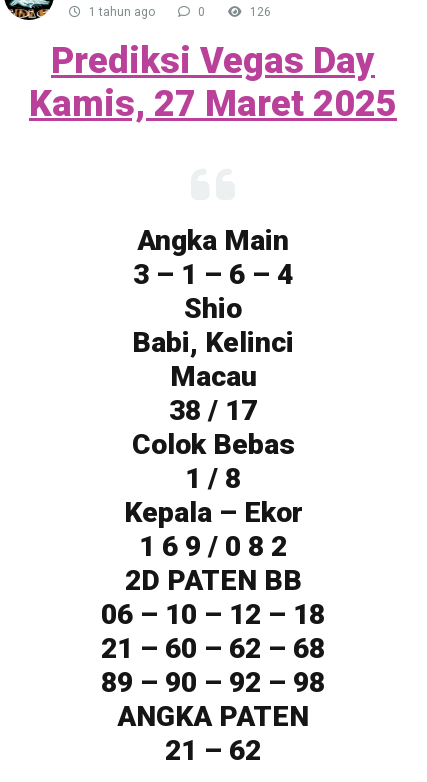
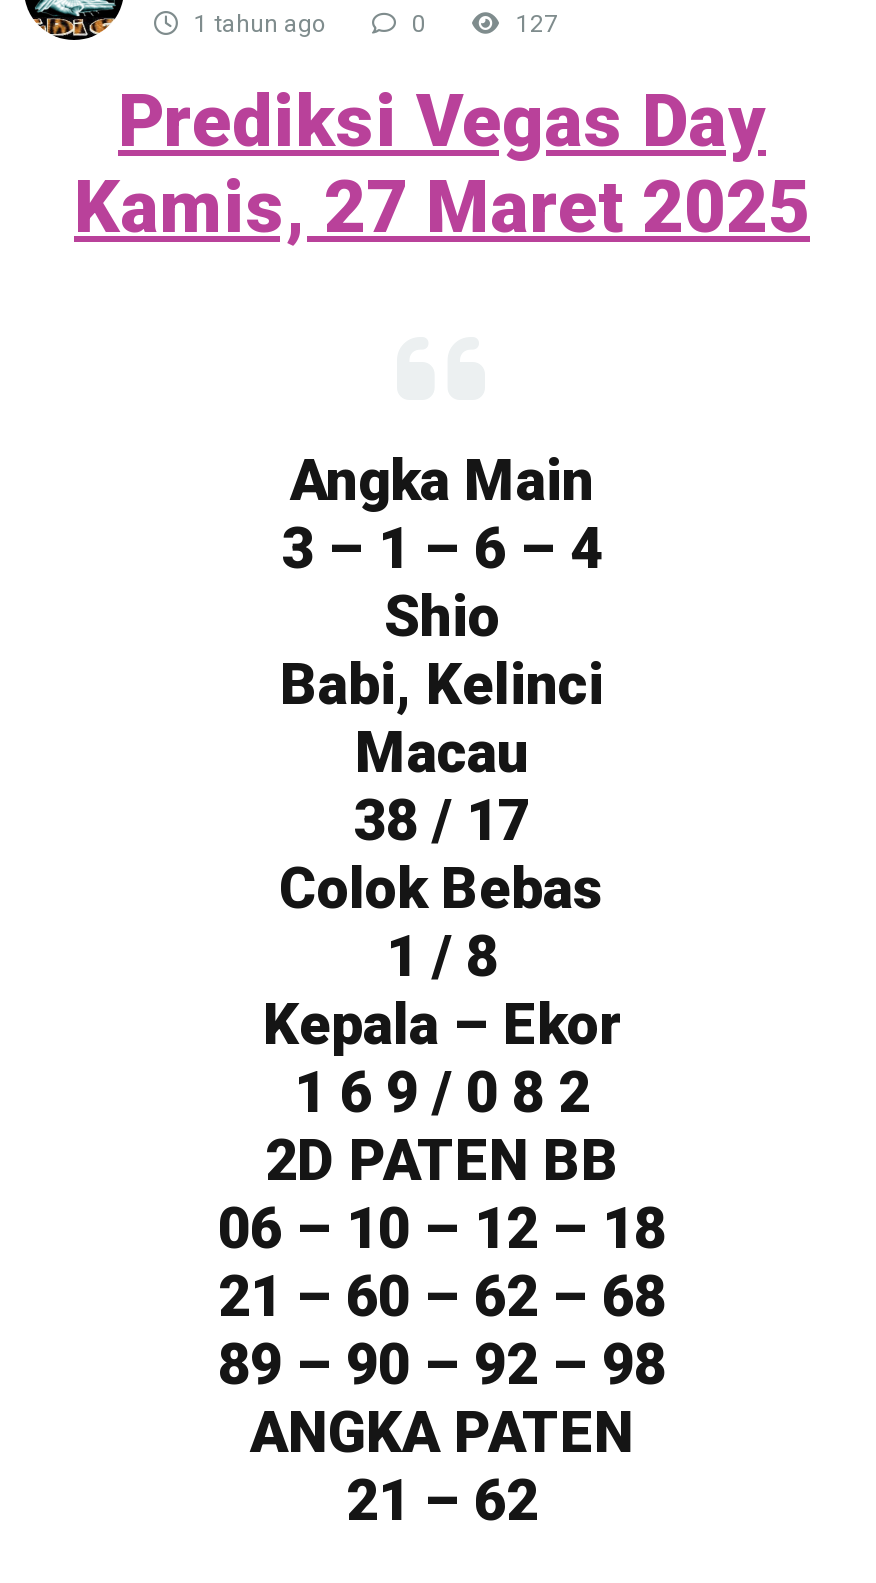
[247,5,271,19] 126 -> [510,10,558,38] 127

